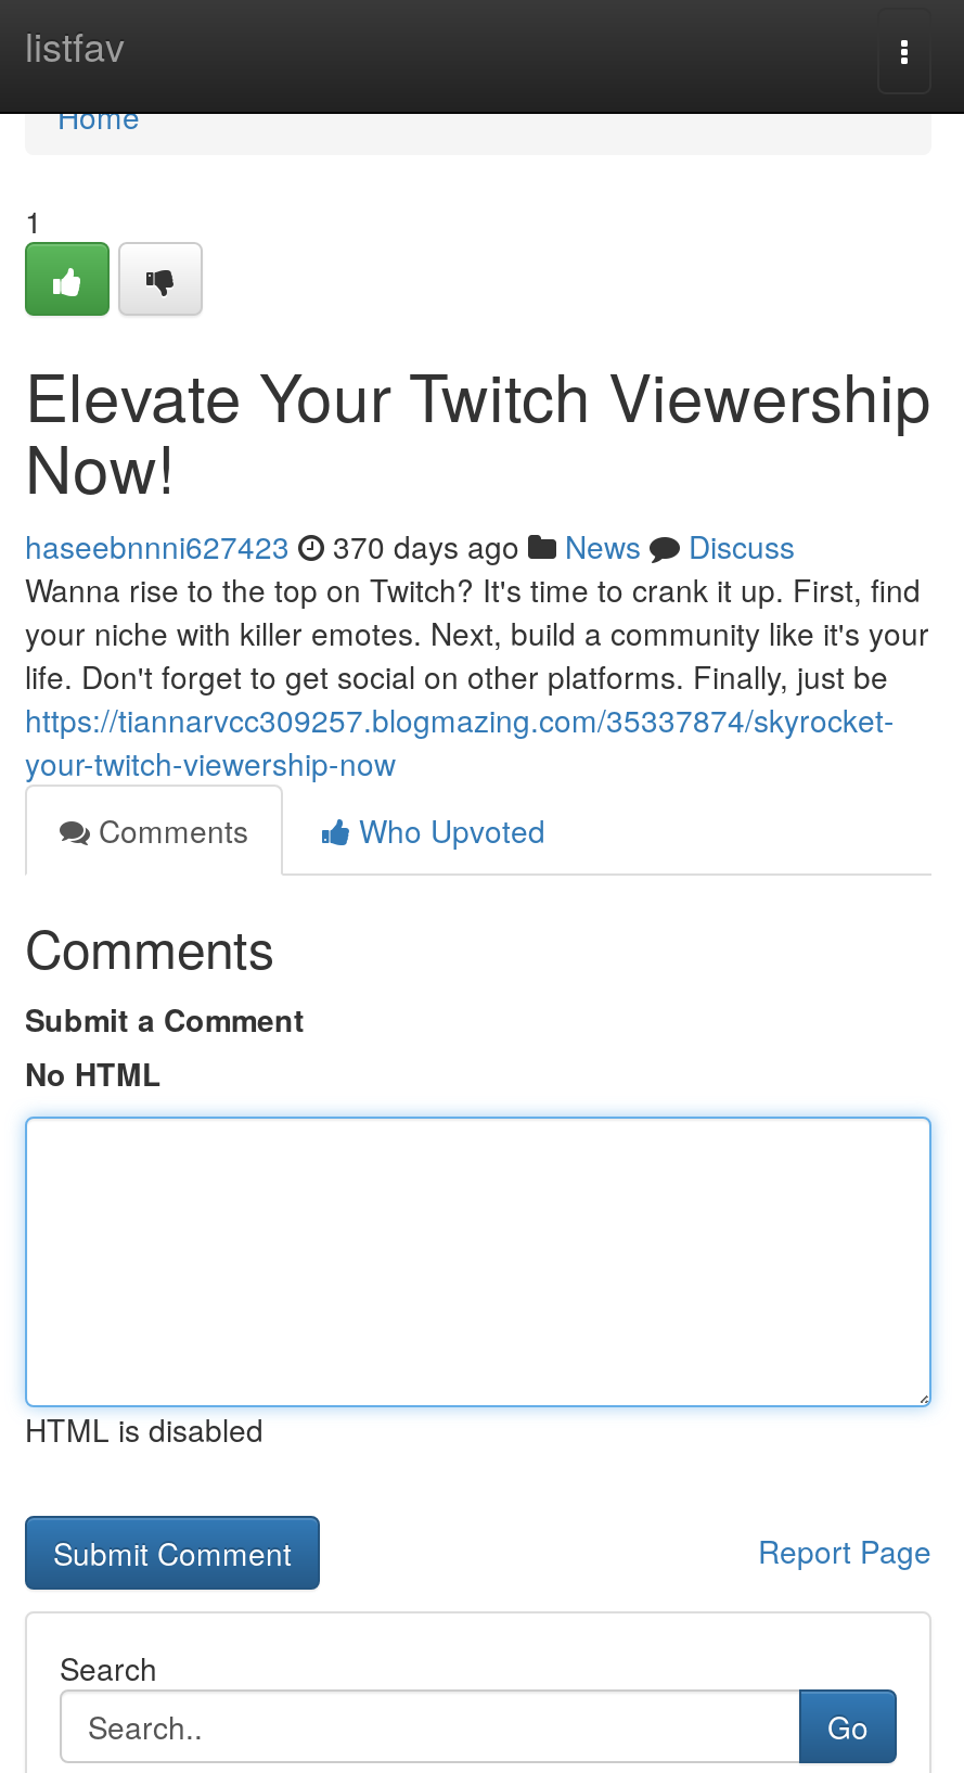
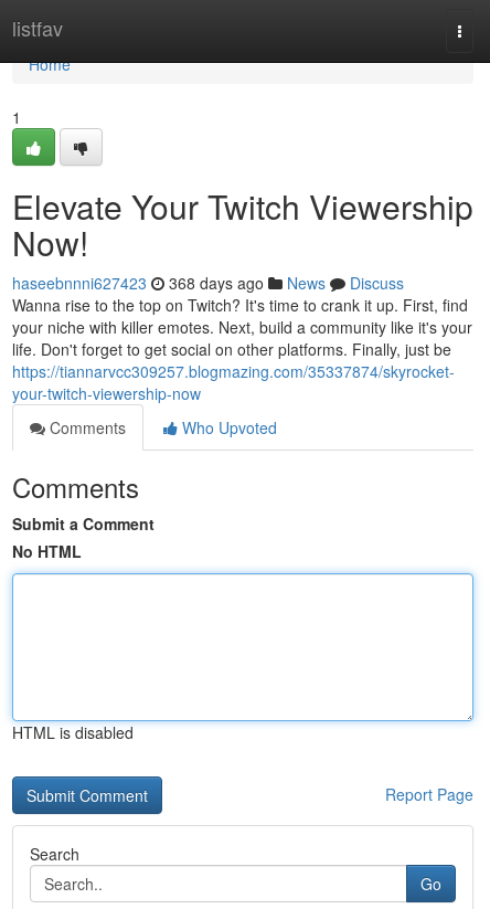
[25,524,795,567] haseebnnni627423 370 days ago News Discuss -> [12,272,404,294] haseebnnni627423 368 days ago News Discuss

